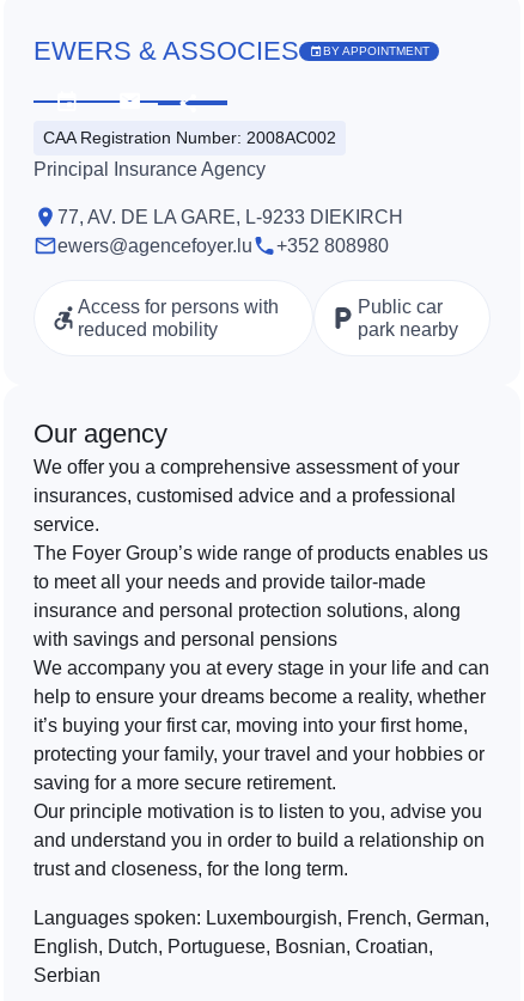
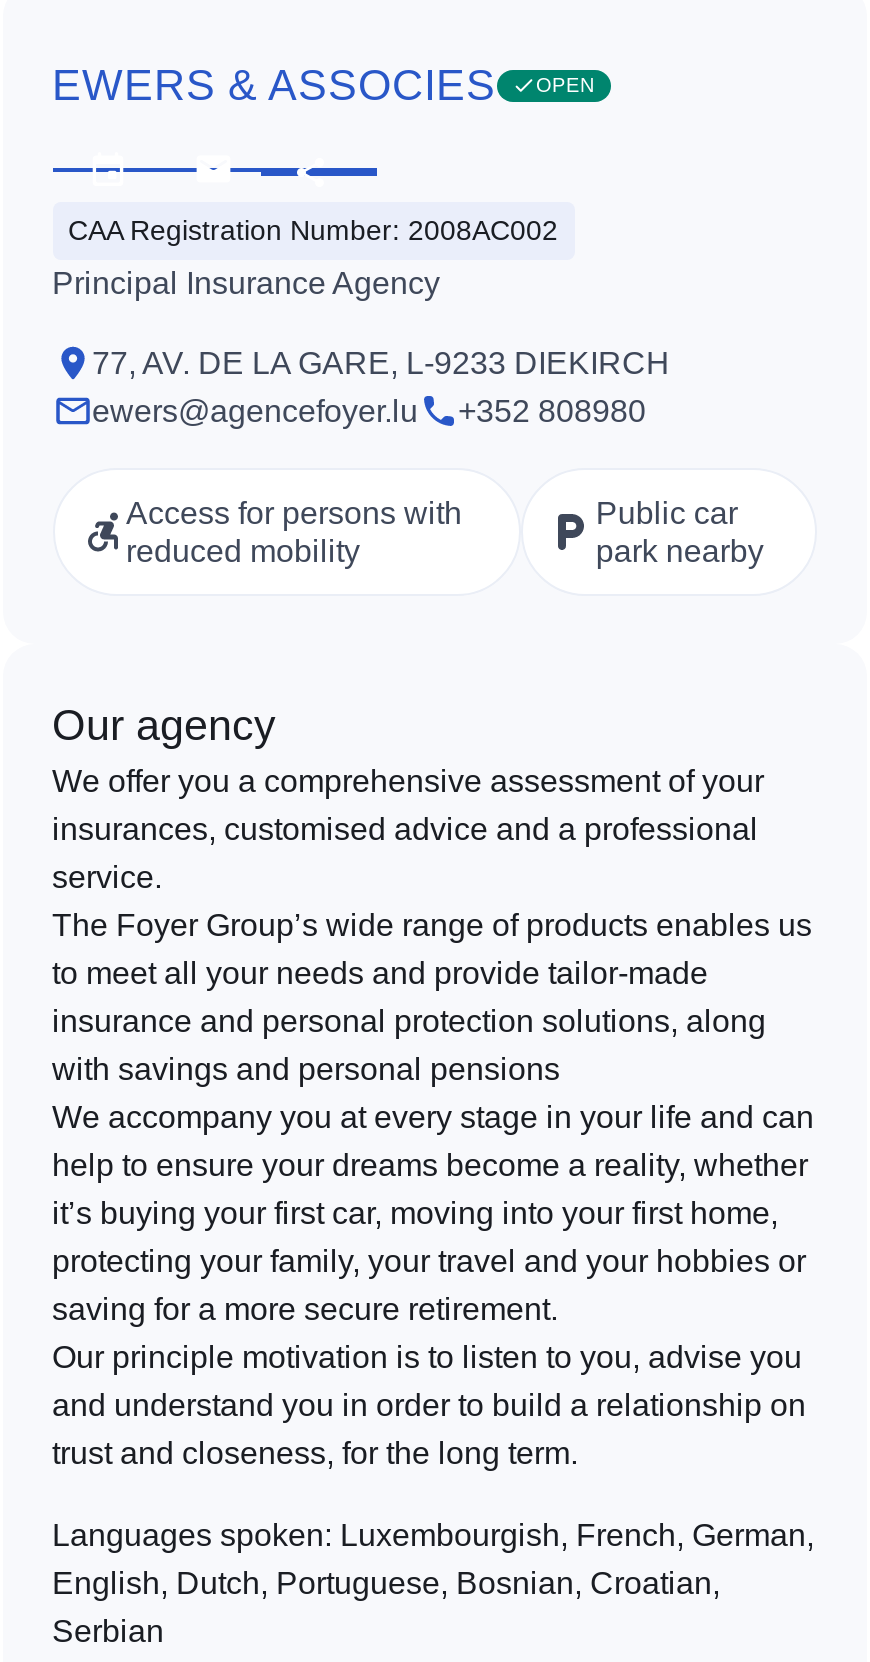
[322,44,429,57] BY APPOINTMENT -> [536,73,594,95] OPEN

